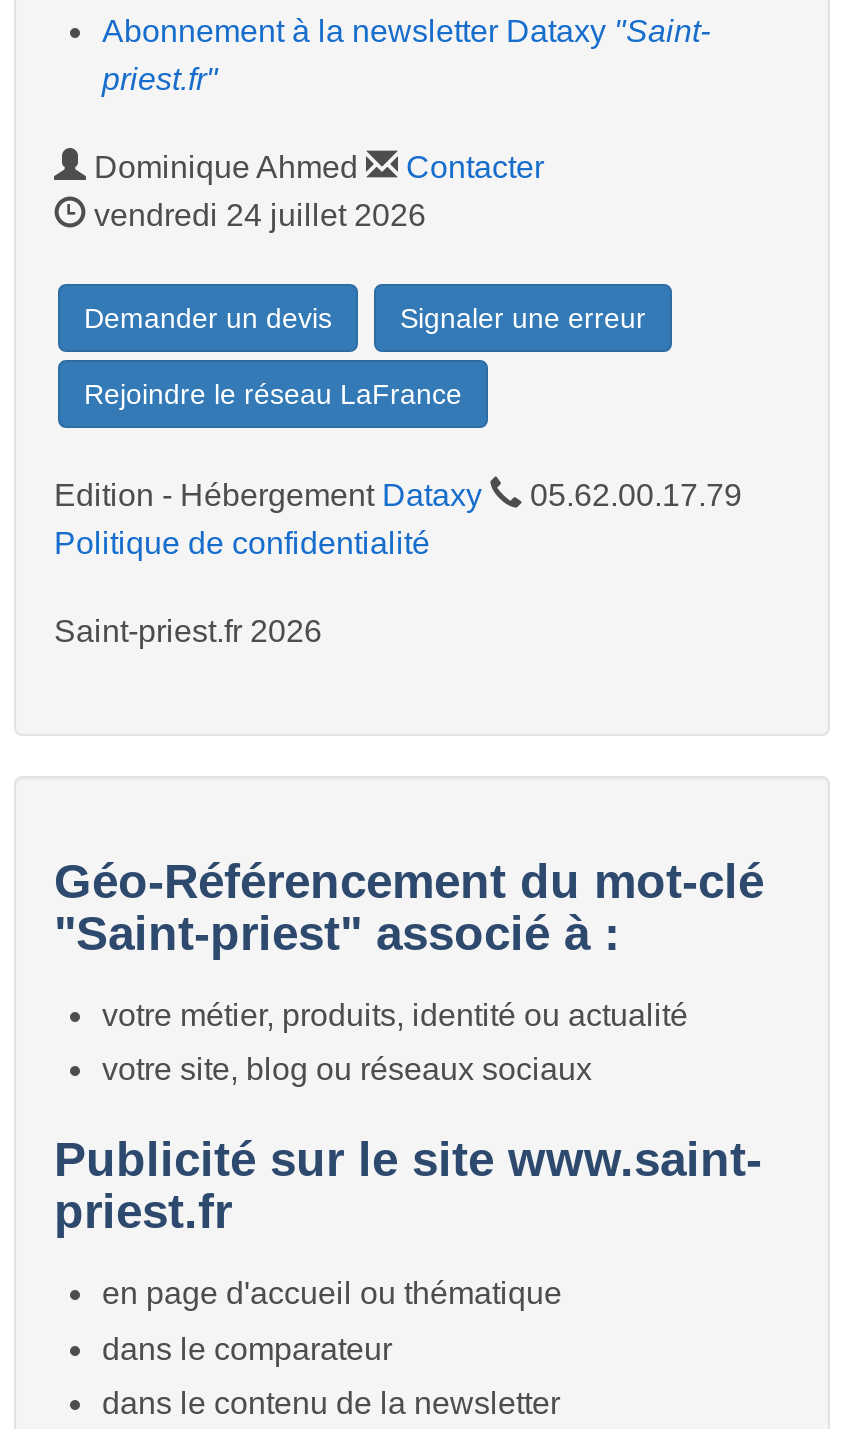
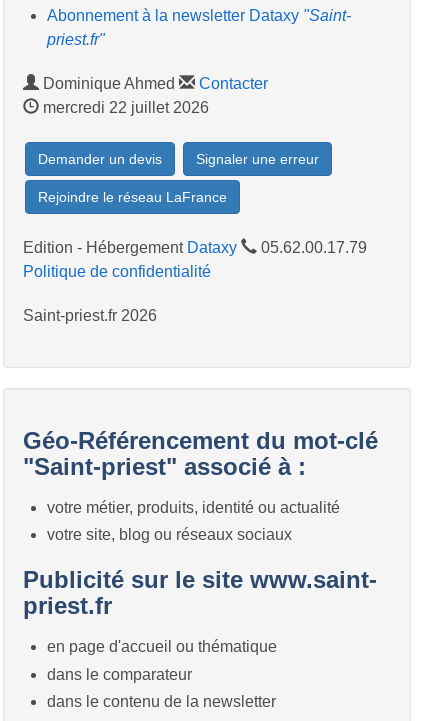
[86,199,426,233] vendredi 24 juillet 2026 -> [39,99,209,116] mercredi 22 juillet 2026

